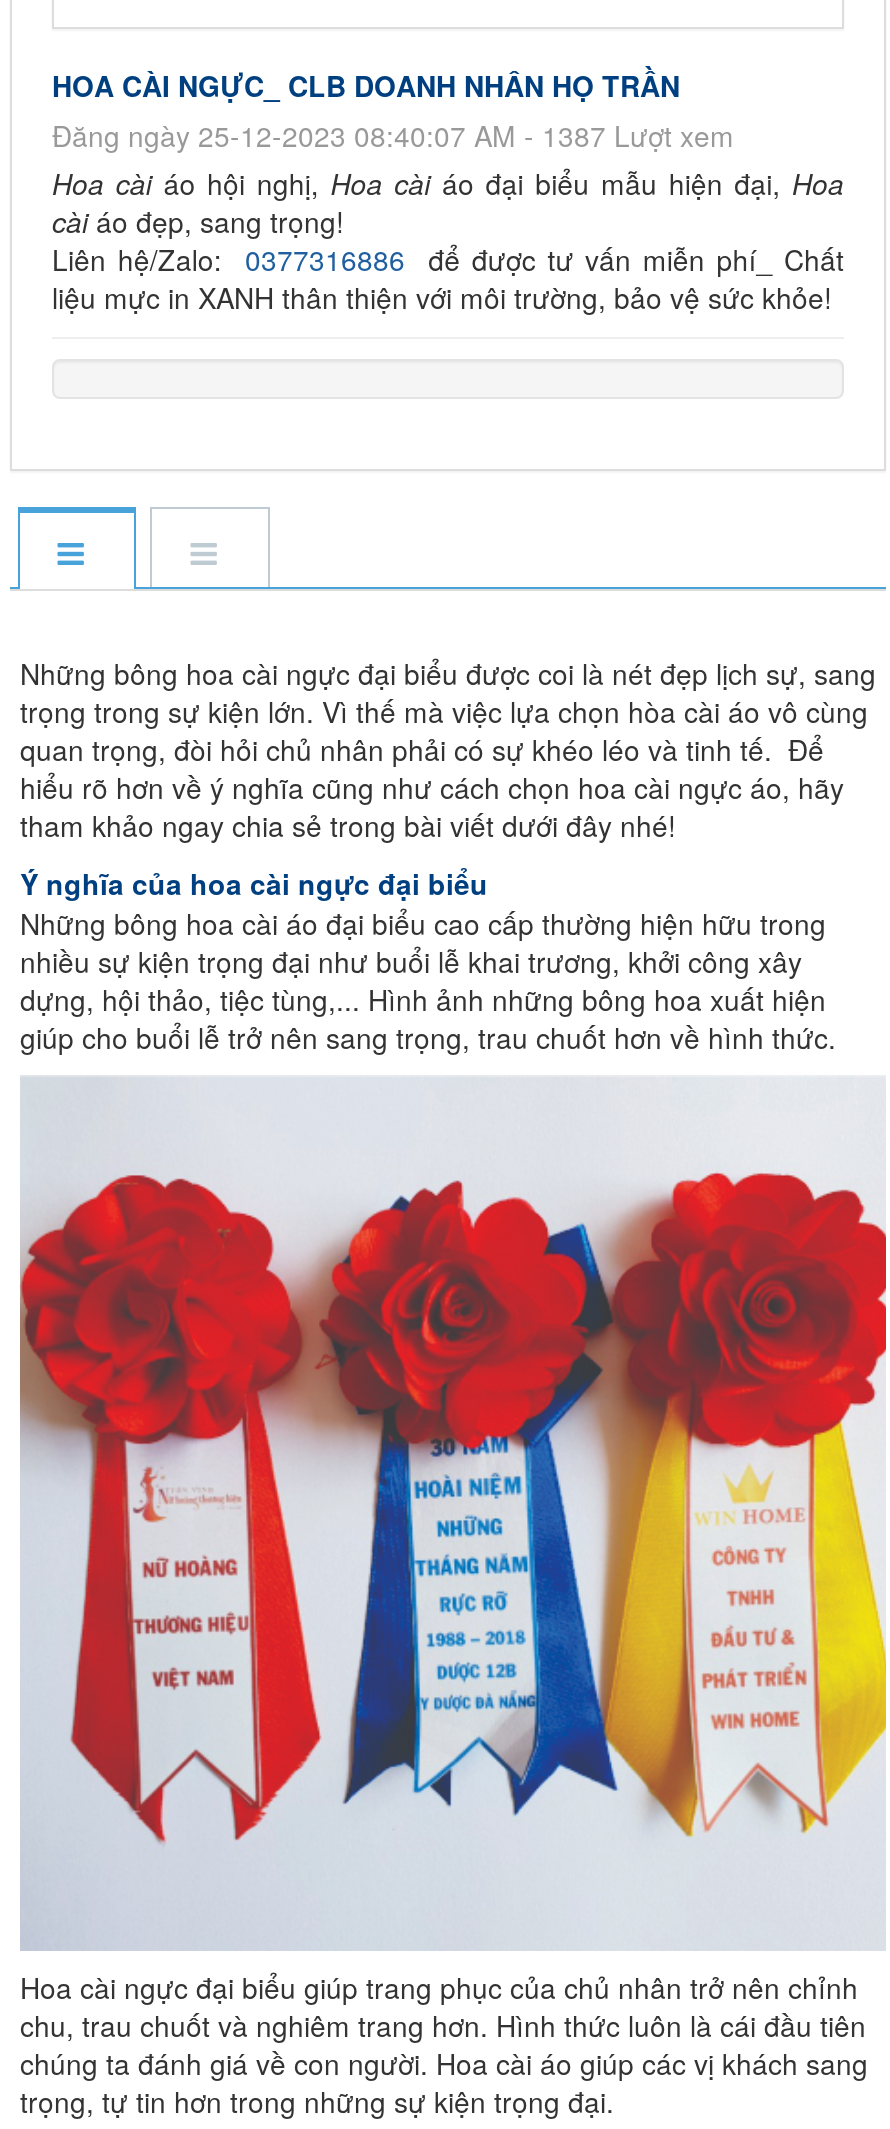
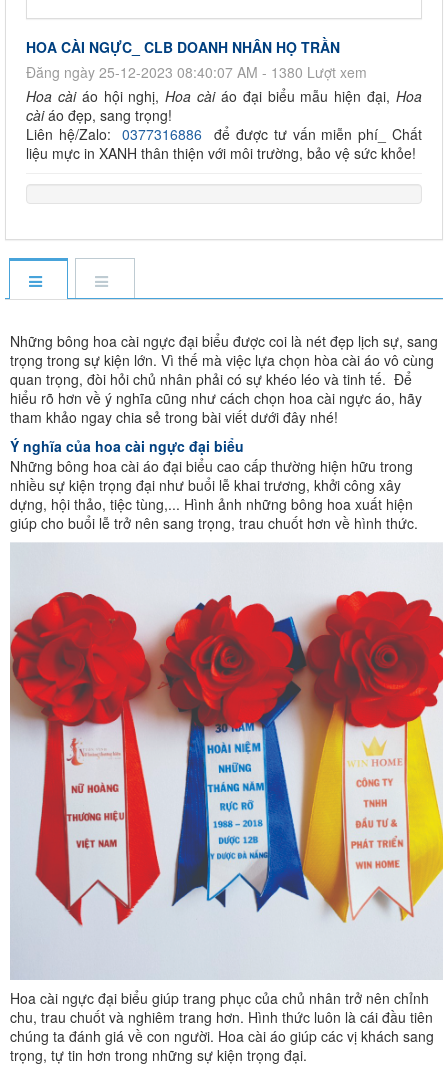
[52,115,734,155] Đăng ngày 25-12-2023 08:40:07 AM - 1387 Lượt xem -> [26,62,367,82] Đăng ngày 25-12-2023 08:40:07 AM - 1380 Lượt xem

